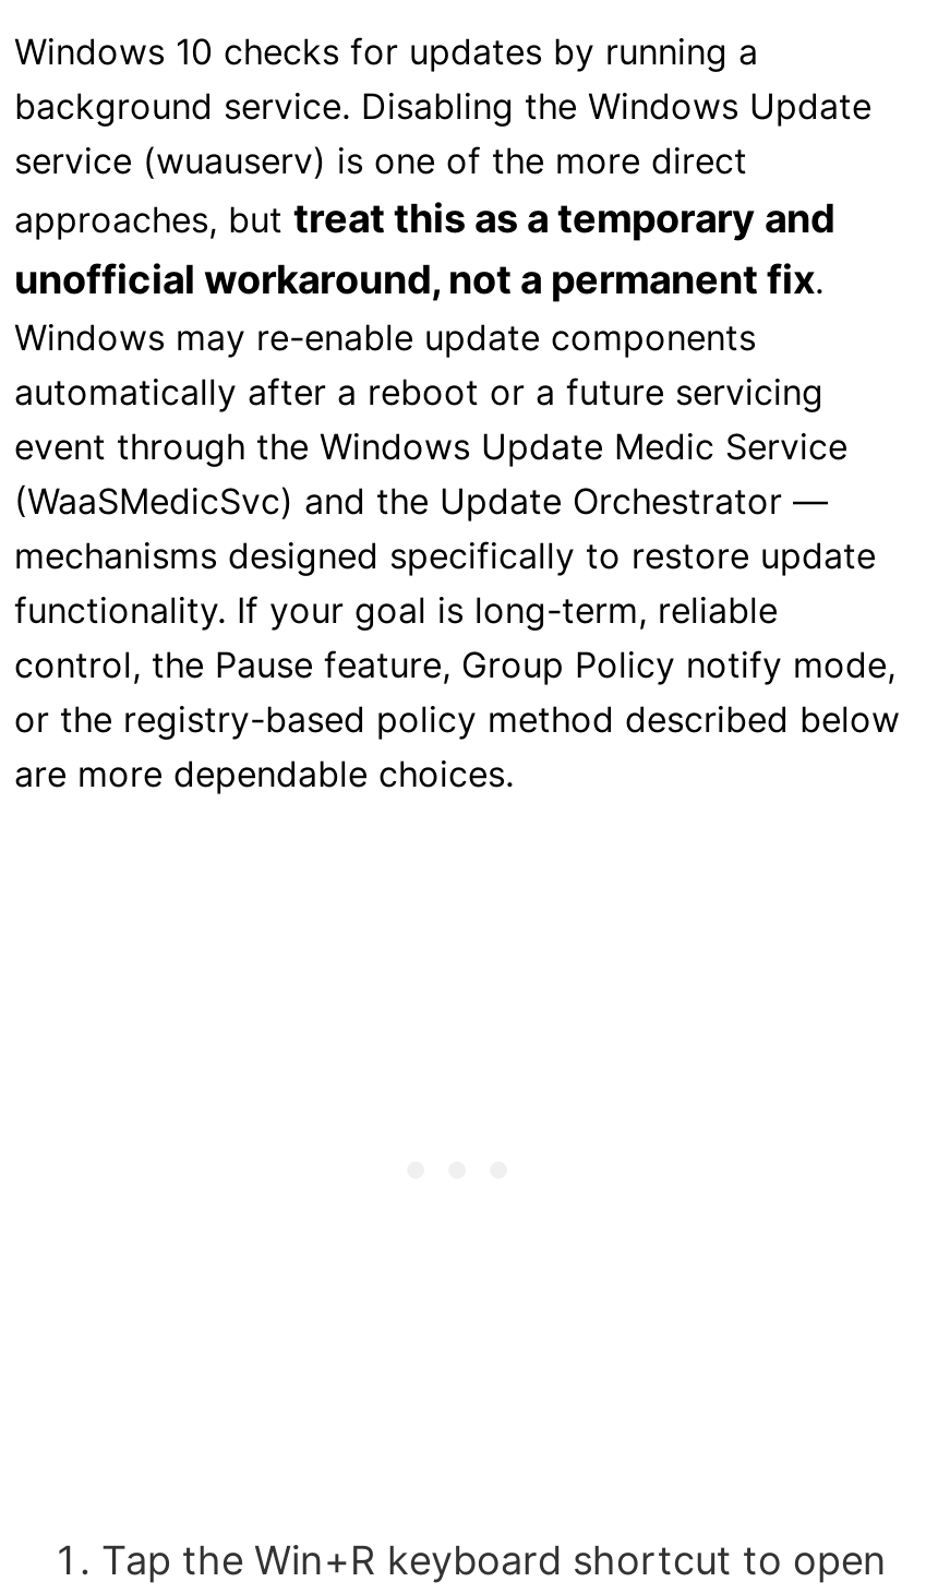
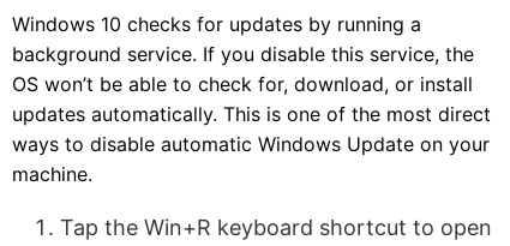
[14,84,900,795] background service. Disabling the Windows Update | service (wuauserv) is one of the more direct | approaches, but treat this as a temporary and | unofficial workaround, not a permanent fix. | Windows may re-enable update components | automatically after a reboot or a future servicing | event through the Windows Update Medic Service | (WaaSMedicSvc) and the Update Orchestrator — | mechanisms designed specifically to restore update | functionality. If your goal is long-term, reliable | control, the Pause feature, Group Policy notify mode, | or the registry-based policy method described below | are more dependable choices. -> [12,42,491,186] background service. If you disable this service, the | OS won’t be able to check for, download, or install | updates automatically. This is one of the most direct | ways to disable automatic Windows Update on your | machine.

